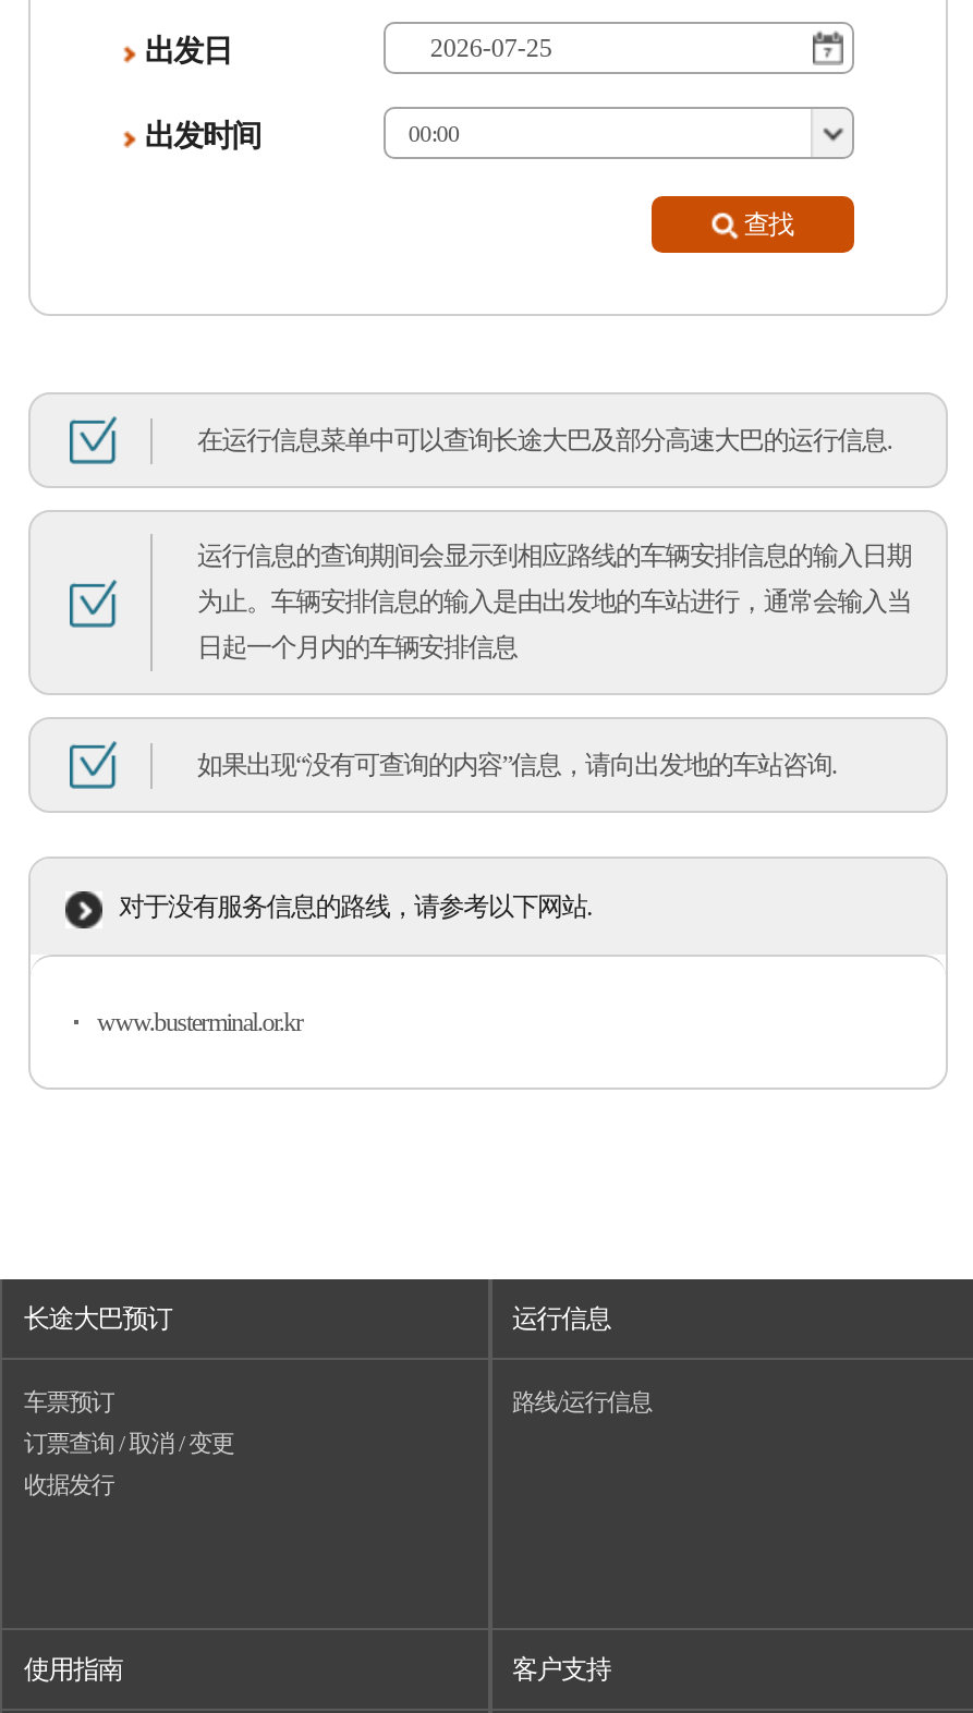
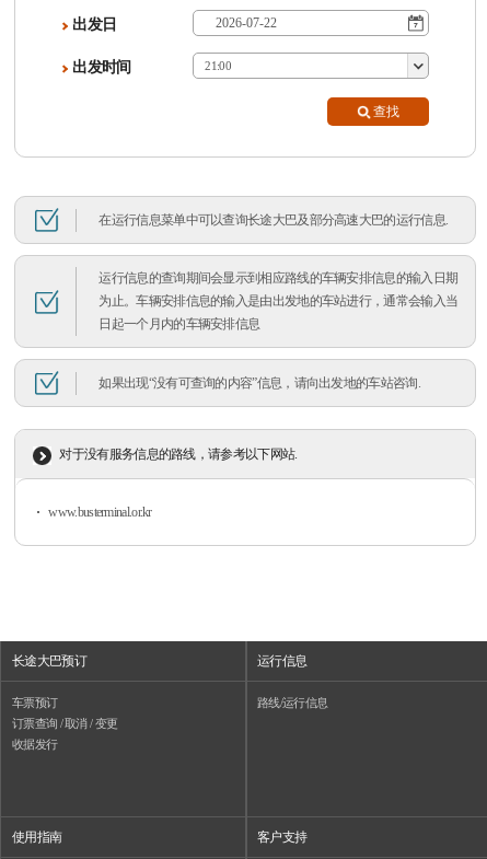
[408,120,459,146] 00:00 -> [205,59,231,72] 21:00

